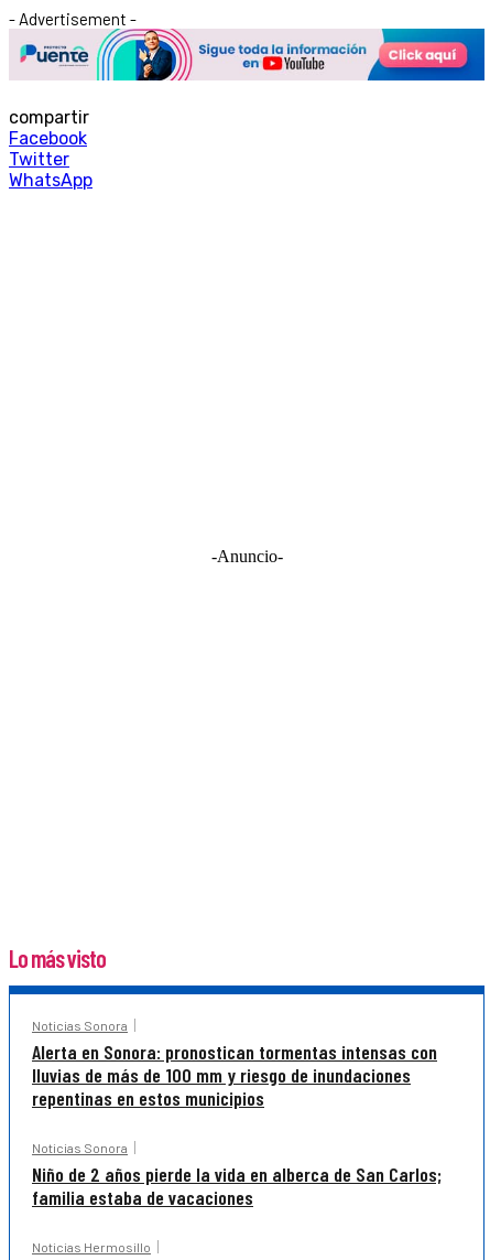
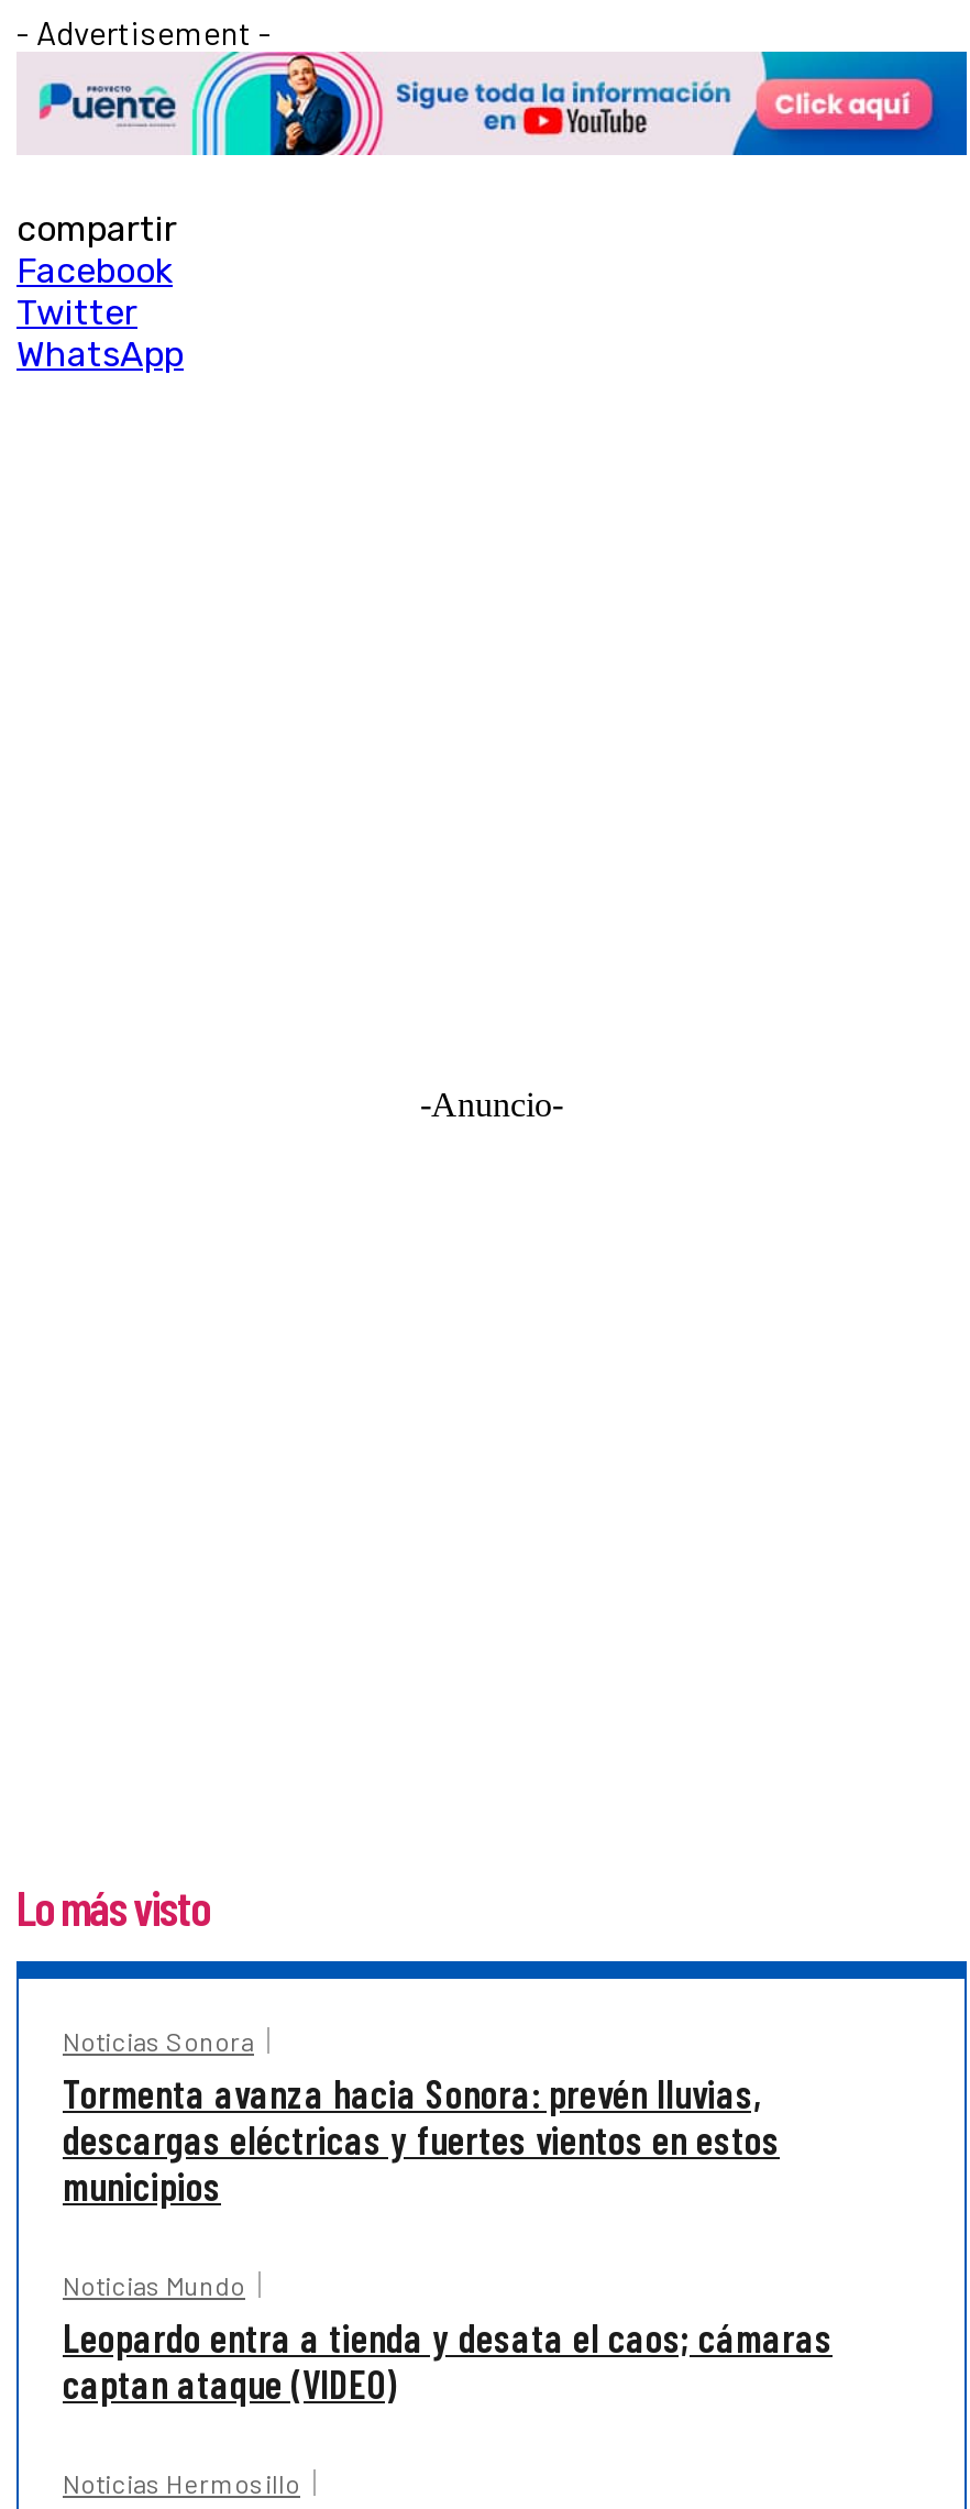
[32,1040,437,1110] Alerta en Sonora: pronostican tormentas intensas con | lluvias de más de 100 mm y riesgo de inundaciones | repentinas en estos municipios -> [63,2069,780,2210] Tormenta avanza hacia Sonora: prevén lluvias, | descargas eléctricas y fuertes vientos en estos | municipios
[32,1140,442,1209] Noticias Sonora | Niño de 2 años pierde la vida en alberca de San Carlos; | familia estaba de vacaciones -> [63,2269,833,2408] Noticias Mundo | Leopardo entra a tienda y desata el caos; cámaras | captan ataque (VIDEO)

